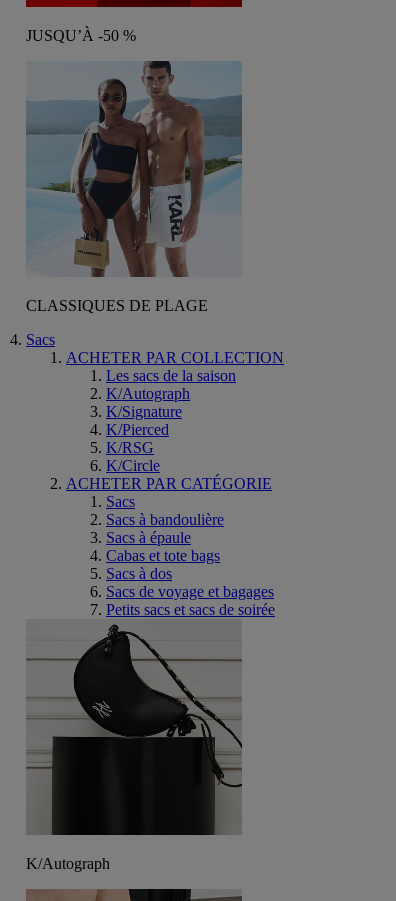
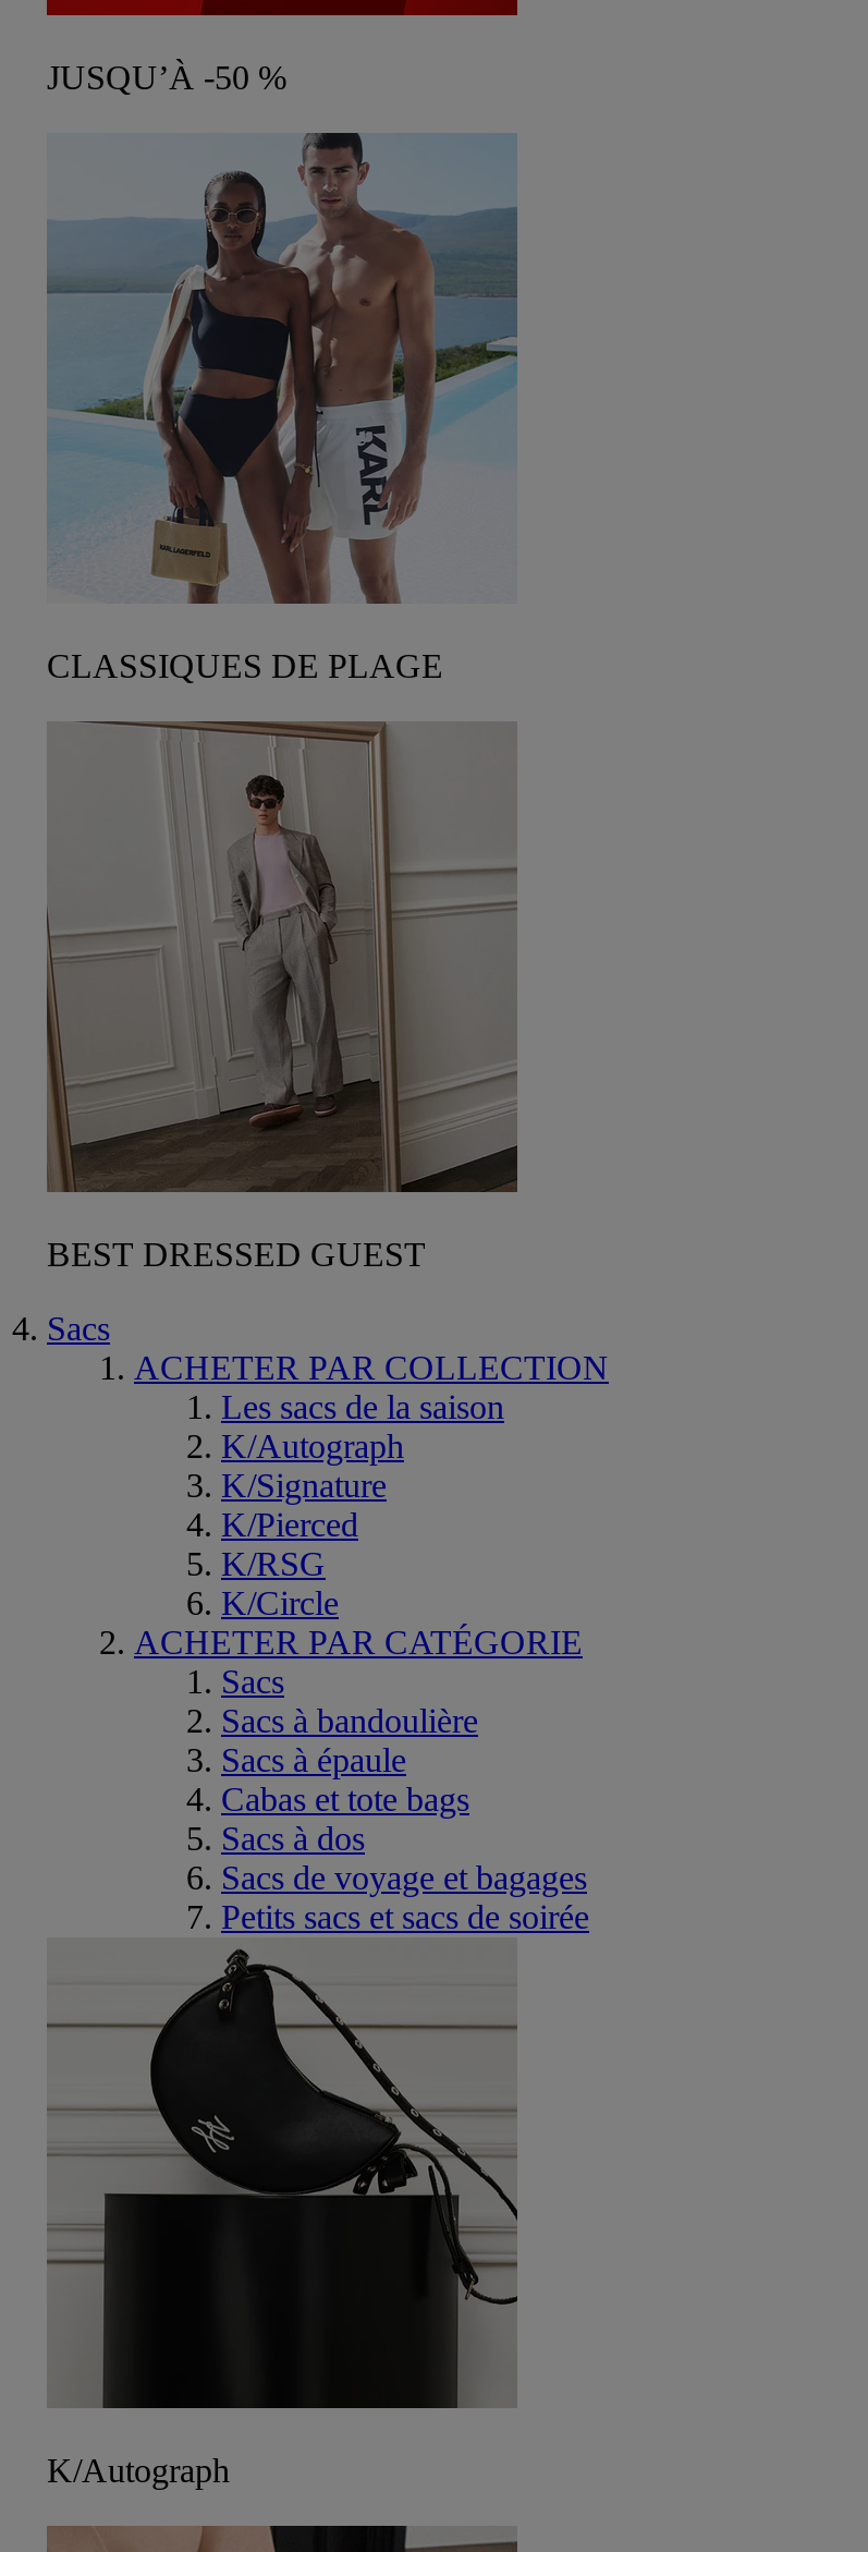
none -> [45,719,519,1273] [image] | BEST DRESSED GUEST

